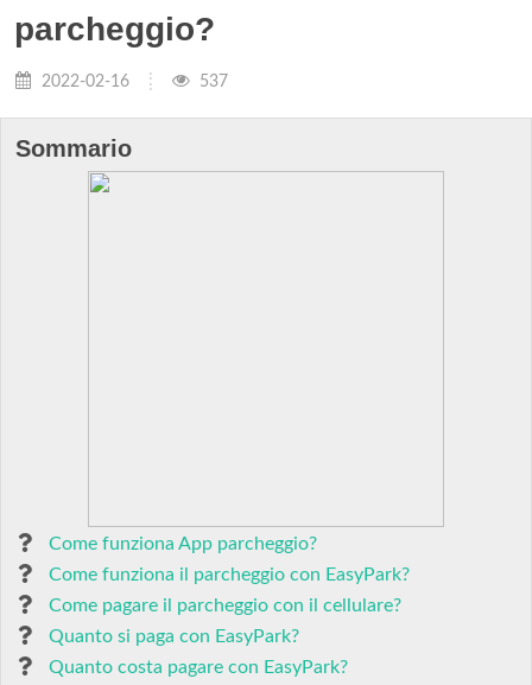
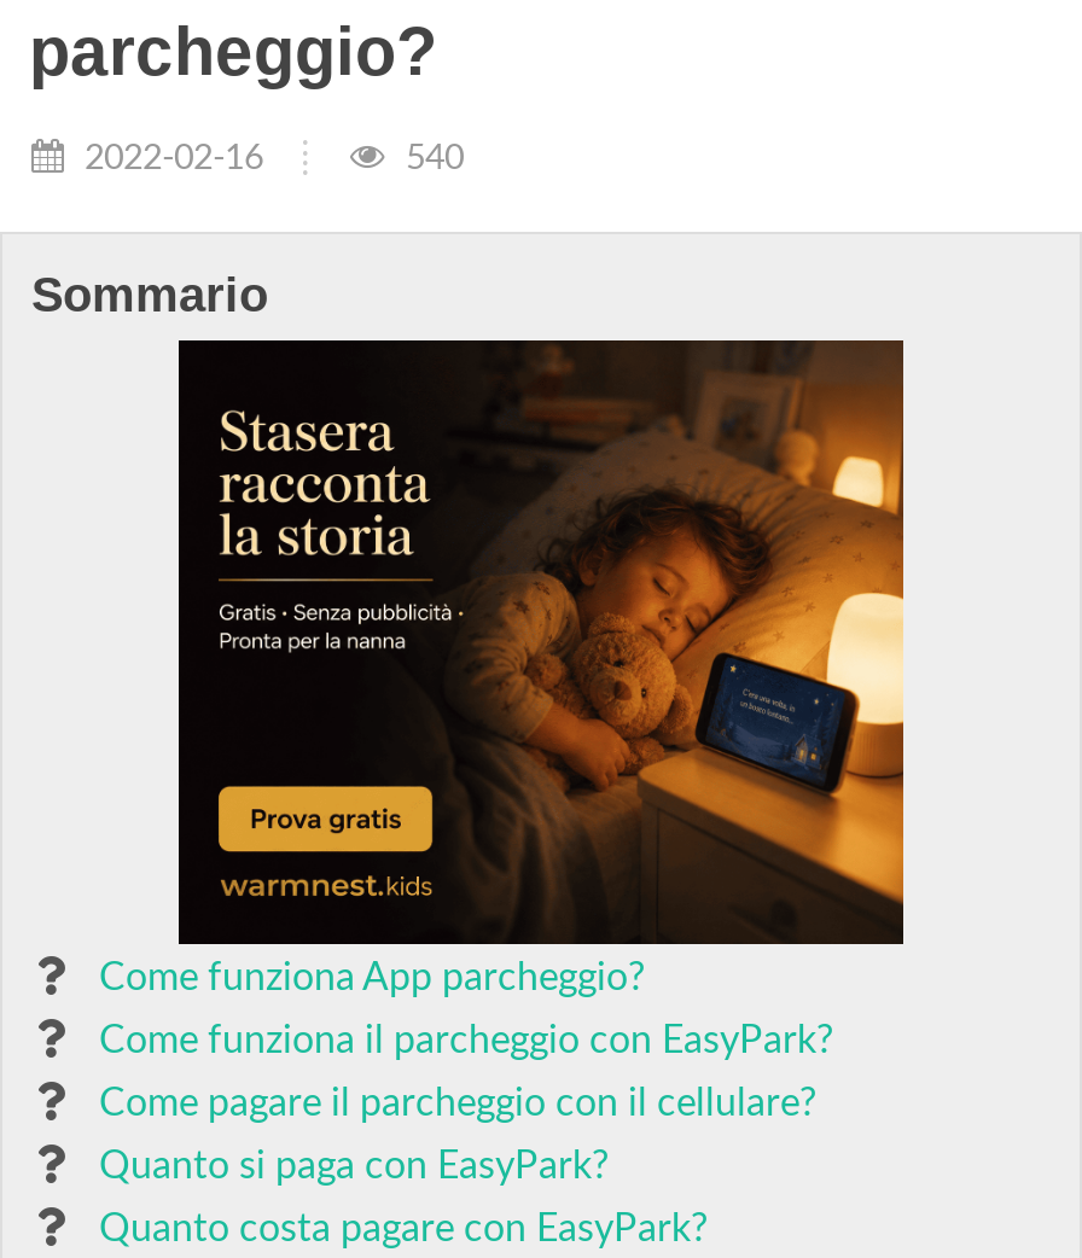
[195,72,228,90] 537 -> [396,140,464,176] 540
none -> [176,338,906,947] [image]

